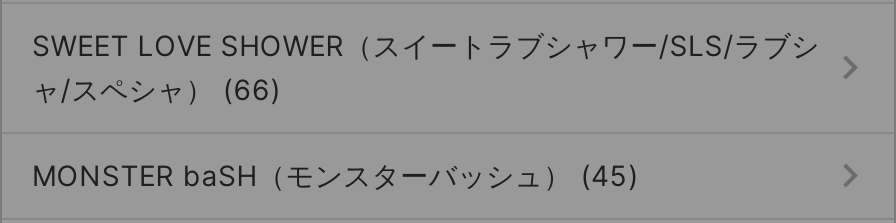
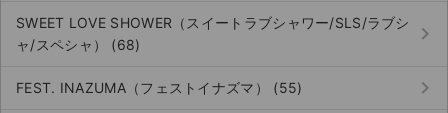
[32,72,281,106] ャ/スペシャ） (66) -> [16,36,141,53] ャ/スペシャ） (68)
[32,158,639,192] MONSTER baSH（モンスターバッシュ） (45) -> [16,79,302,96] FEST. INAZUMA（フェストイナズマ） (55)

